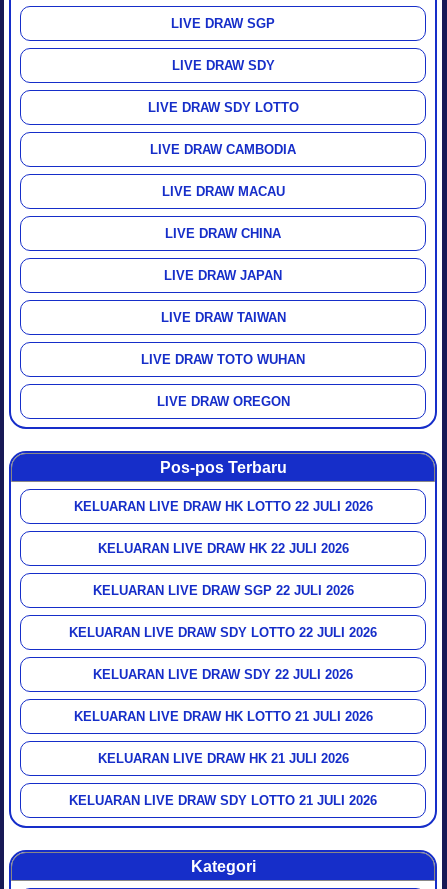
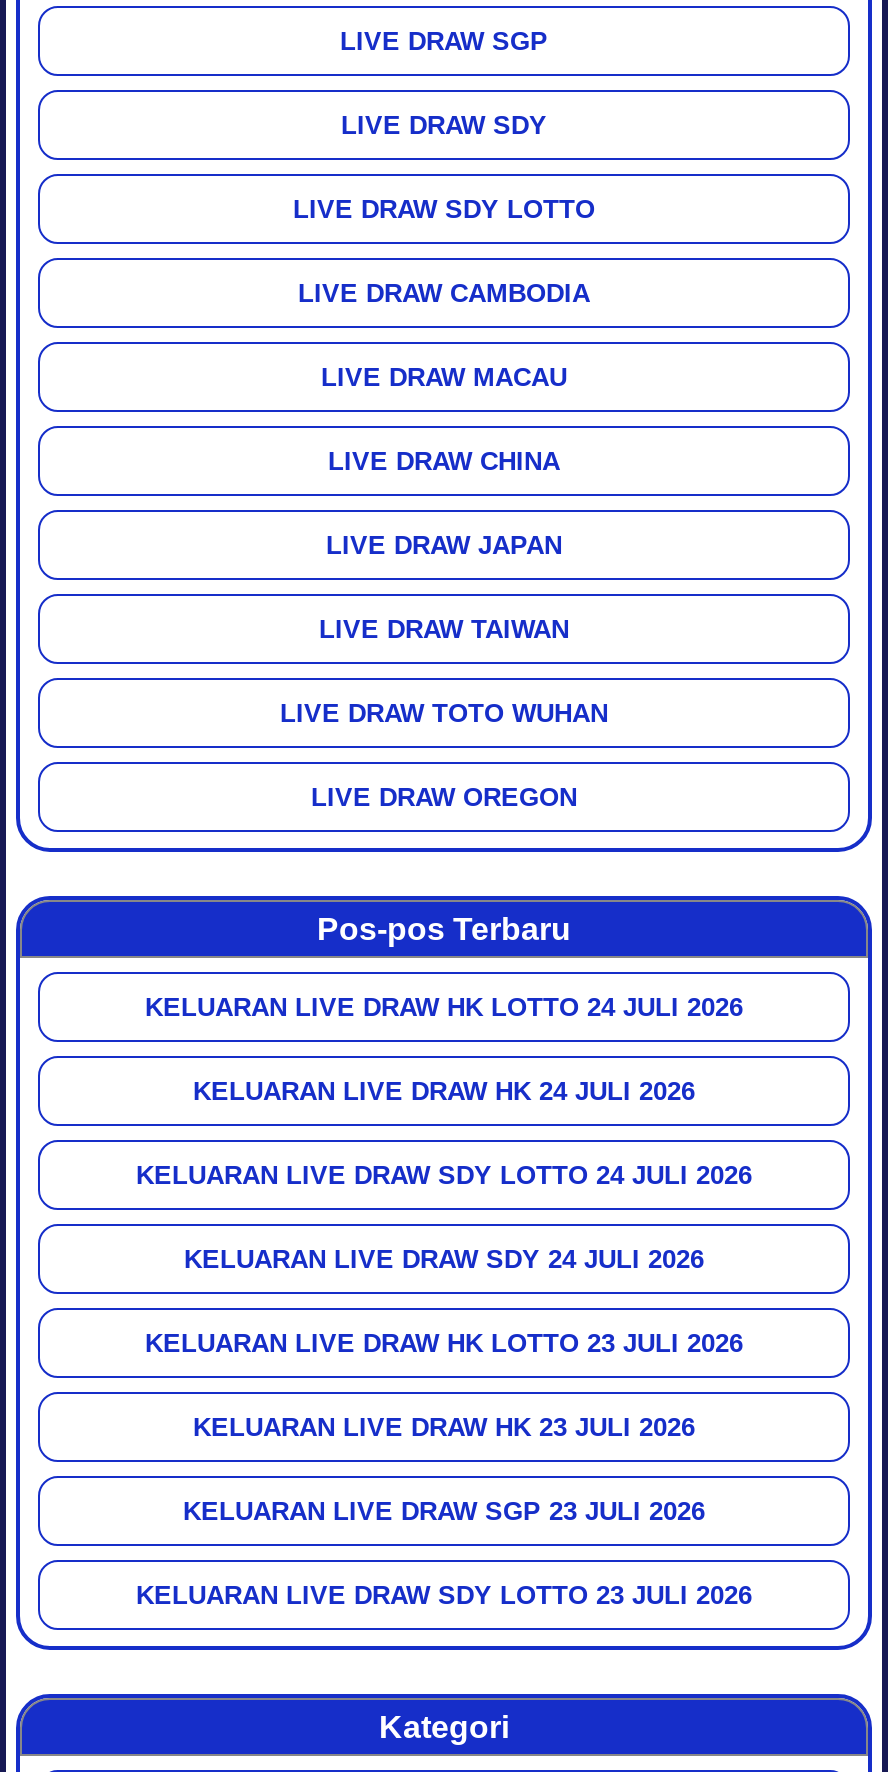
[73,499,372,514] KELUARAN LIVE DRAW HK LOTTO 22 JULI 2026 -> [145,992,743,1022] KELUARAN LIVE DRAW HK LOTTO 24 JULI 2026
[97,541,348,556] KELUARAN LIVE DRAW HK 22 JULI 2026 -> [193,1076,695,1106] KELUARAN LIVE DRAW HK 24 JULI 2026
[92,583,353,598] KELUARAN LIVE DRAW SGP 22 JULI 2026 -> [136,1160,752,1190] KELUARAN LIVE DRAW SDY LOTTO 24 JULI 2026
[69,625,377,640] KELUARAN LIVE DRAW SDY LOTTO 22 JULI 2026 -> [184,1244,704,1274] KELUARAN LIVE DRAW SDY 24 JULI 2026
[93,667,353,682] KELUARAN LIVE DRAW SDY 22 JULI 2026 -> [145,1328,743,1358] KELUARAN LIVE DRAW HK LOTTO 23 JULI 2026
[73,709,372,724] KELUARAN LIVE DRAW HK LOTTO 21 JULI 2026 -> [193,1412,695,1442] KELUARAN LIVE DRAW HK 23 JULI 2026
[97,751,348,766] KELUARAN LIVE DRAW HK 21 JULI 2026 -> [183,1496,705,1526] KELUARAN LIVE DRAW SGP 23 JULI 2026
[69,793,377,808] KELUARAN LIVE DRAW SDY LOTTO 21 JULI 2026 -> [136,1580,752,1610] KELUARAN LIVE DRAW SDY LOTTO 23 JULI 2026

